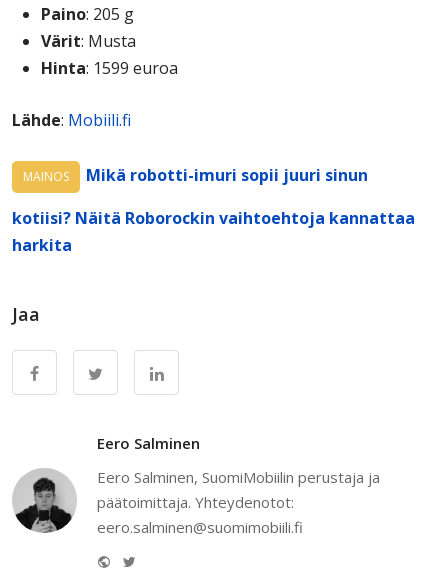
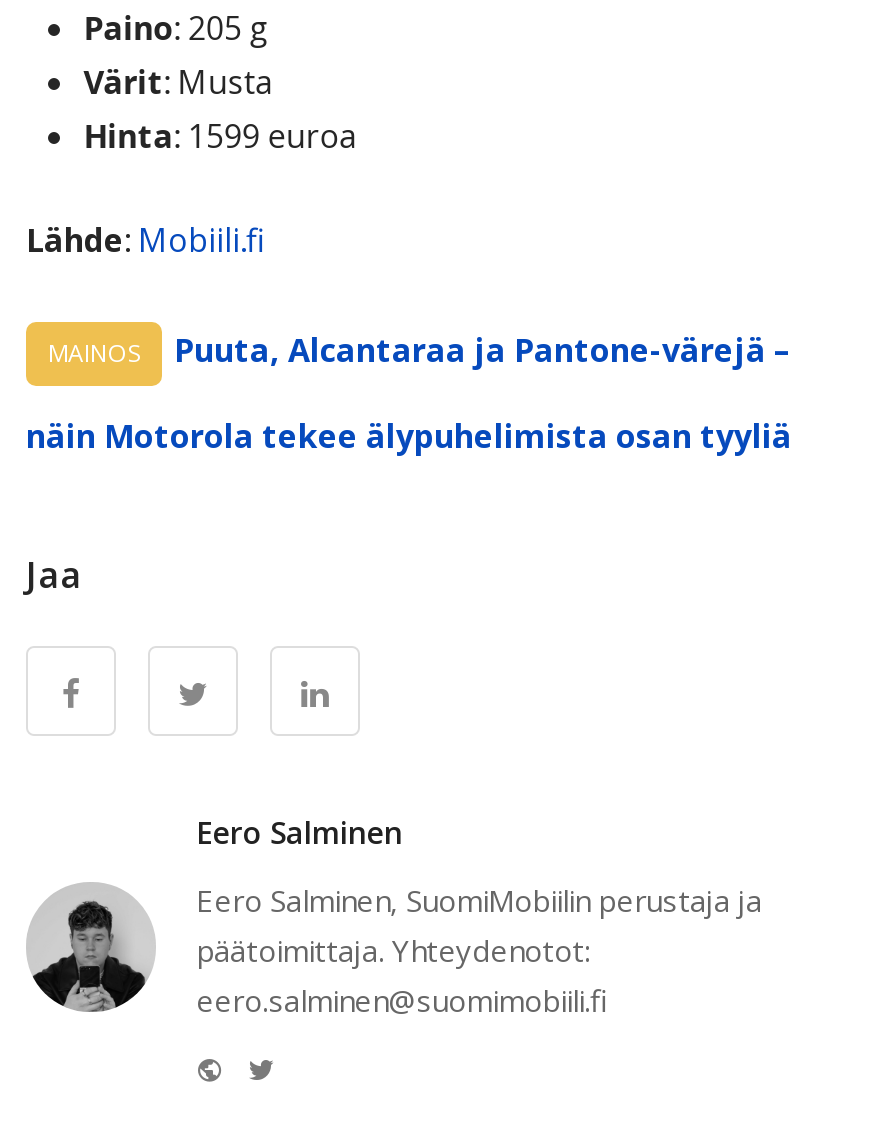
[86,164,368,186] Mikä robotti-imuri sopii juuri sinun -> [174,329,792,373] Puuta, Alcantaraa ja Pantone-värejä –
[12,207,415,256] kotiisi? Näitä Roborockin vaihtoehtoja kannattaa | harkita -> [26,415,792,459] näin Motorola tekee älypuhelimista osan tyyliä

